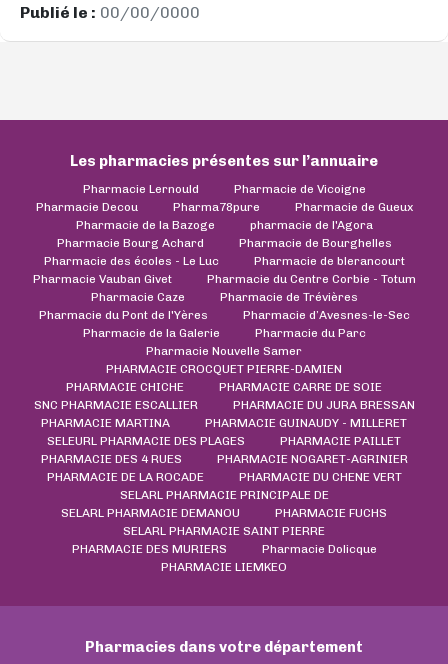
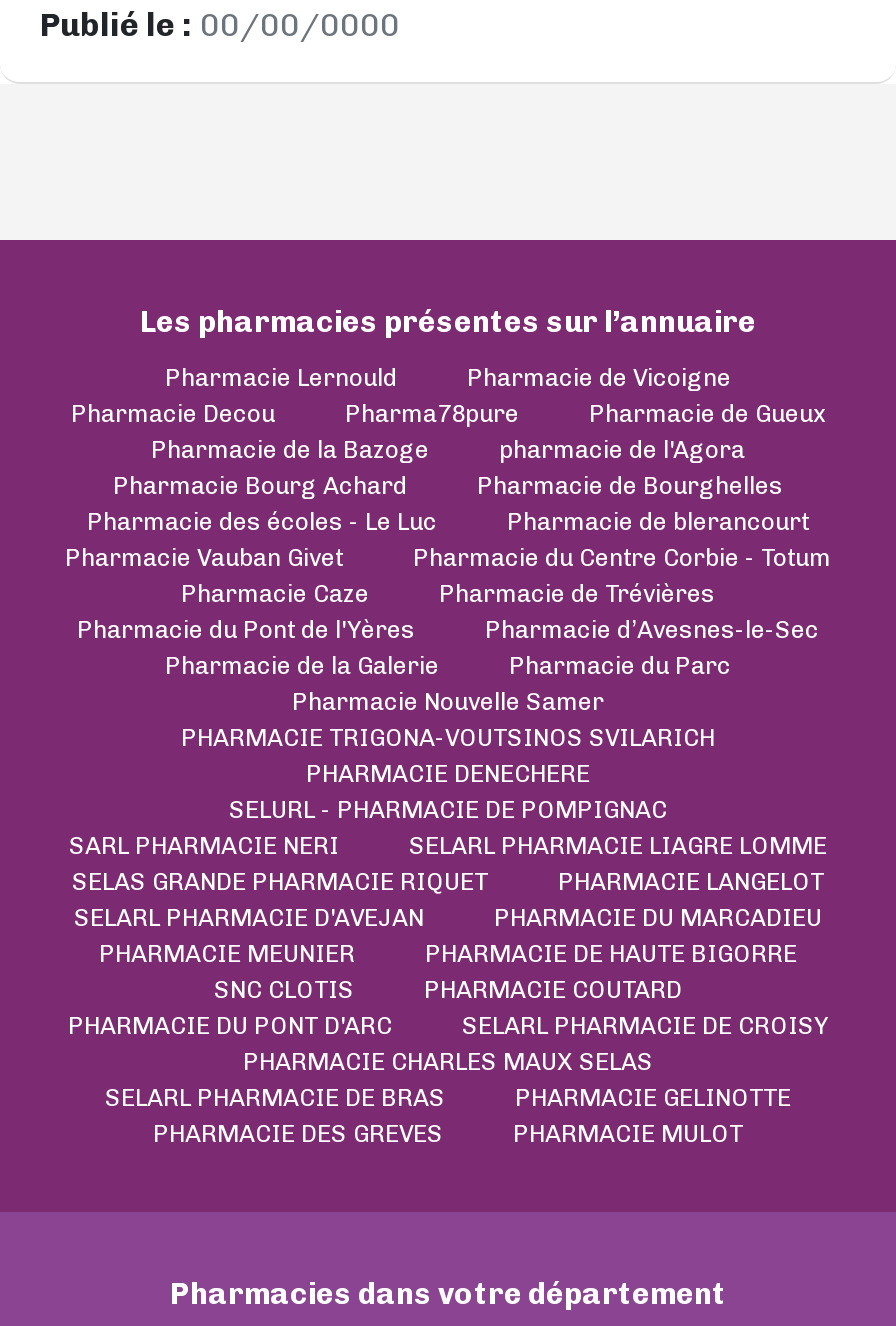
[33,362,414,574] PHARMACIE CROCQUET PIERRE-DAMIEN | PHARMACIE CHICHE | PHARMACIE CARRE DE SOIE | SNC PHARMACIE ESCALLIER | PHARMACIE DU JURA BRESSAN | PHARMACIE MARTINA | PHARMACIE GUINAUDY - MILLERET | SELEURL PHARMACIE DES PLAGES | PHARMACIE PAILLET | PHARMACIE DES 4 RUES | PHARMACIE NOGARET-AGRINIER | PHARMACIE DE LA ROCADE | PHARMACIE DU CHENE VERT | SELARL PHARMACIE PRINCIPALE DE | SELARL PHARMACIE DEMANOU | PHARMACIE FUCHS | SELARL PHARMACIE SAINT PIERRE | PHARMACIE DES MURIERS | Pharmacie Dolicque | PHARMACIE LIEMKEO -> [68,724,828,1148] PHARMACIE TRIGONA-VOUTSINOS SVILARICH | PHARMACIE DENECHERE | SELURL - PHARMACIE DE POMPIGNAC | SARL PHARMACIE NERI | SELARL PHARMACIE LIAGRE LOMME | SELAS GRANDE PHARMACIE RIQUET | PHARMACIE LANGELOT | SELARL PHARMACIE D'AVEJAN | PHARMACIE DU MARCADIEU | PHARMACIE MEUNIER | PHARMACIE DE HAUTE BIGORRE | SNC CLOTIS | PHARMACIE COUTARD | PHARMACIE DU PONT D'ARC | SELARL PHARMACIE DE CROISY | PHARMACIE CHARLES MAUX SELAS | SELARL PHARMACIE DE BRAS | PHARMACIE GELINOTTE | PHARMACIE DES GREVES | PHARMACIE MULOT

